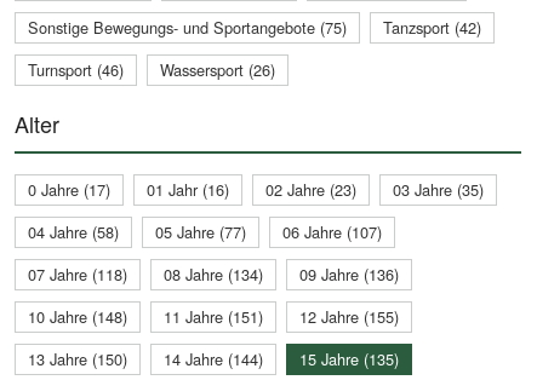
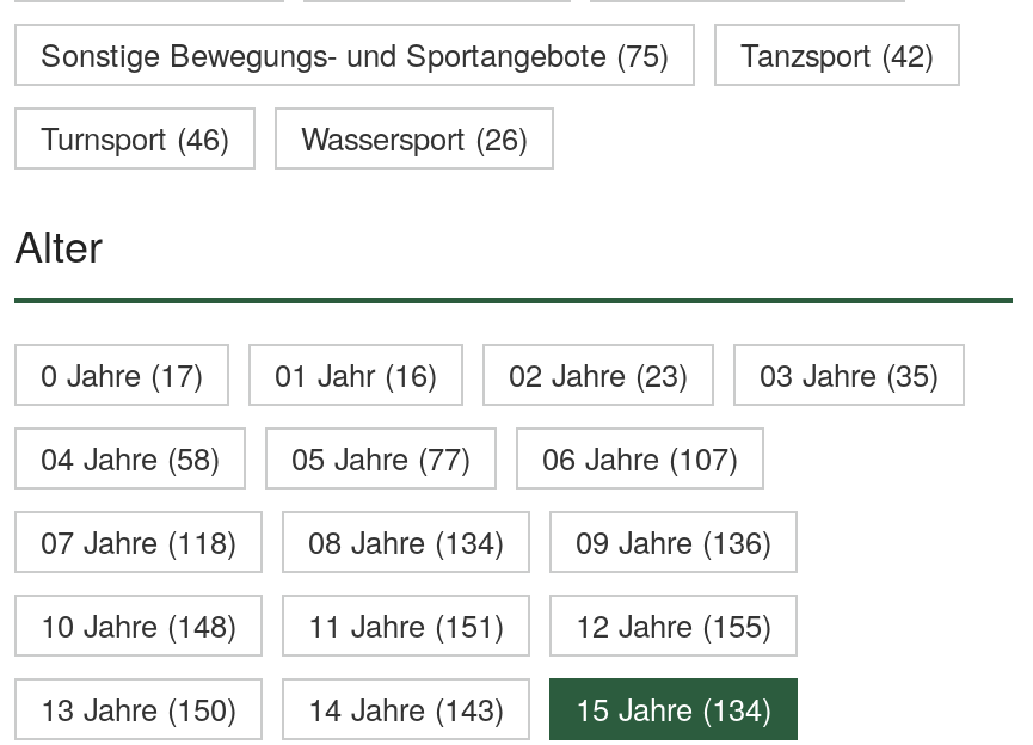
[164,347,263,370] 14 Jahre (144) -> [308,685,504,730] 14 Jahre (143)
[299,347,399,370] 15 Jahre (135) -> [576,685,771,730] 15 Jahre (134)

